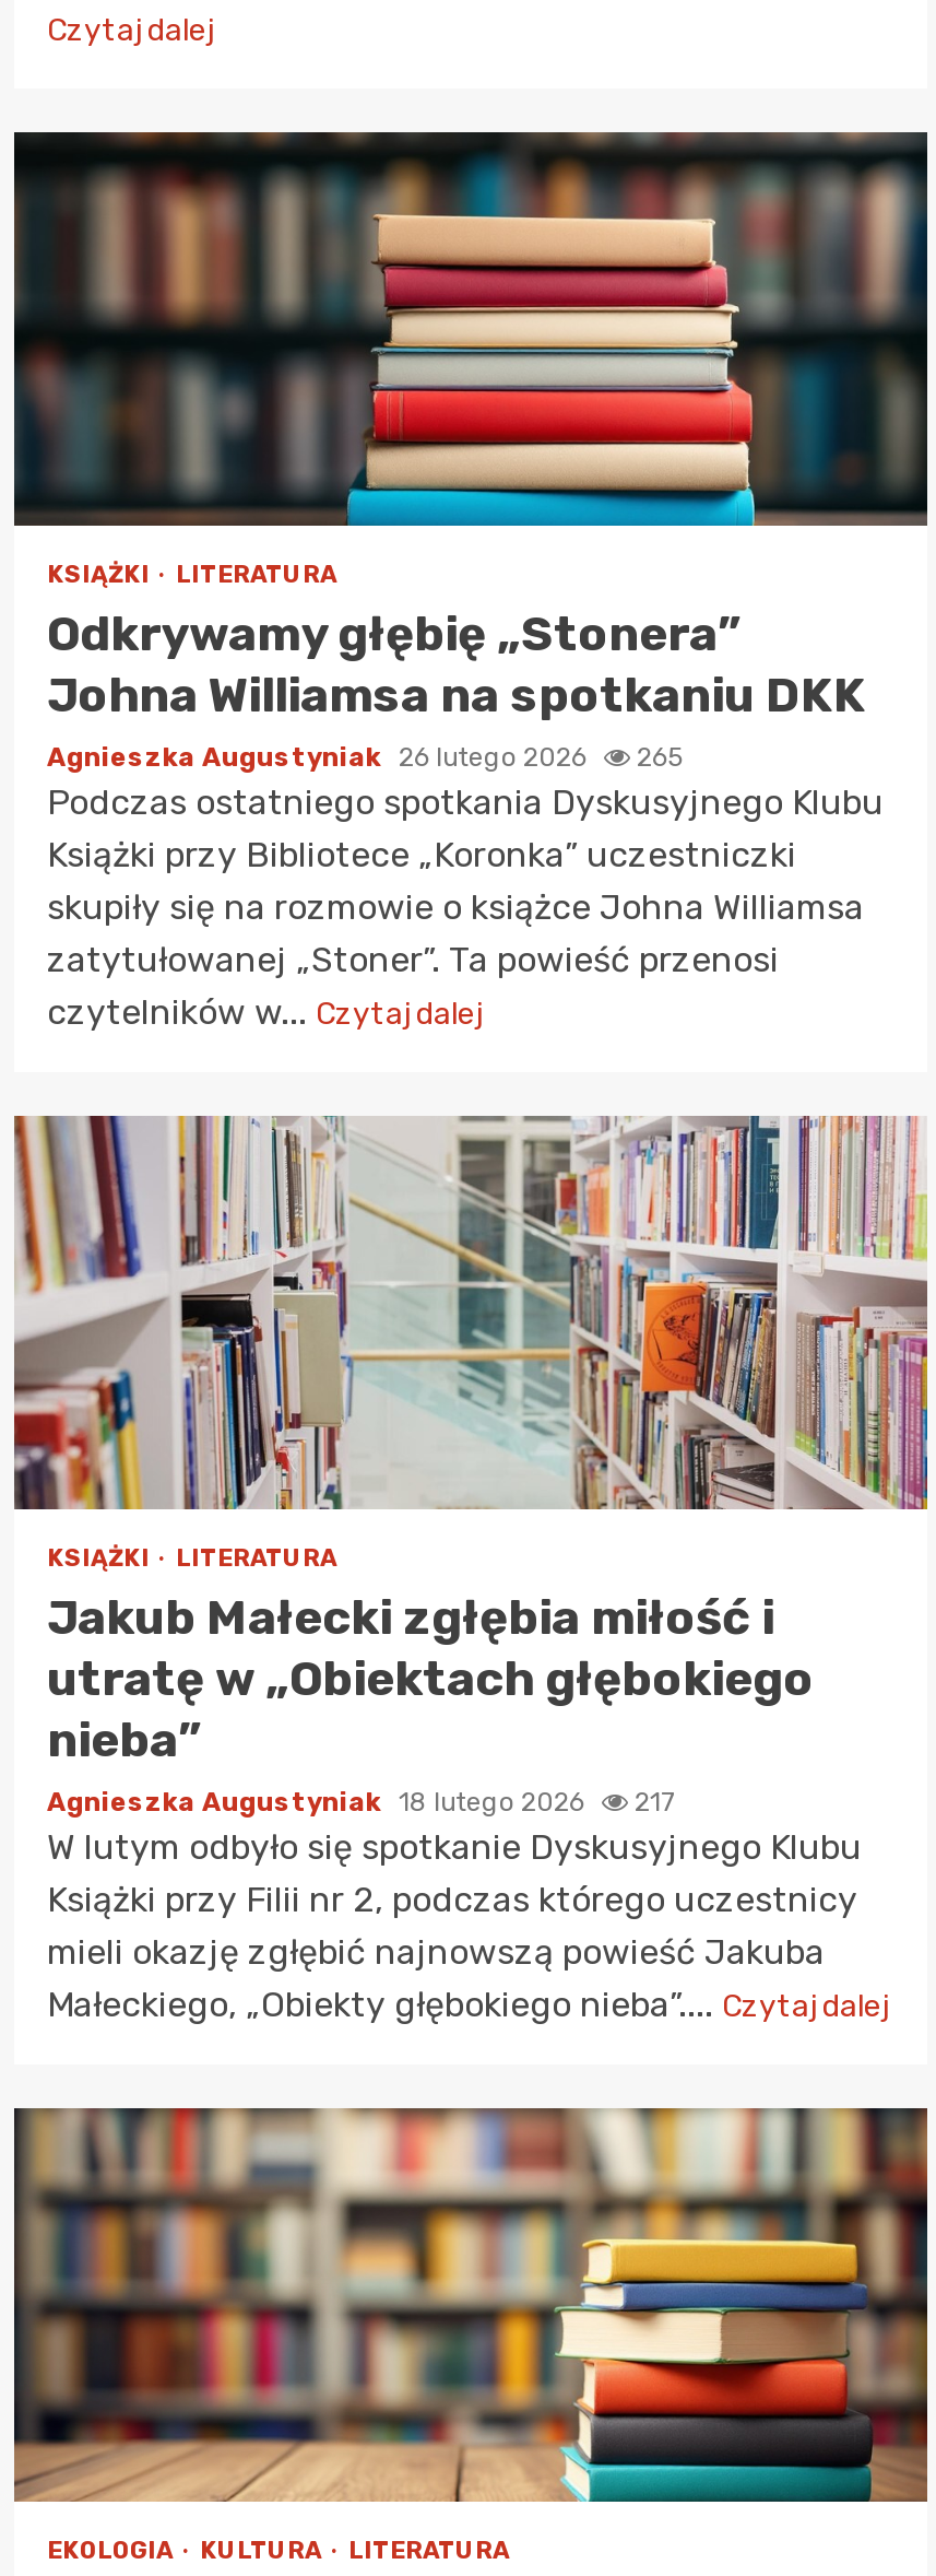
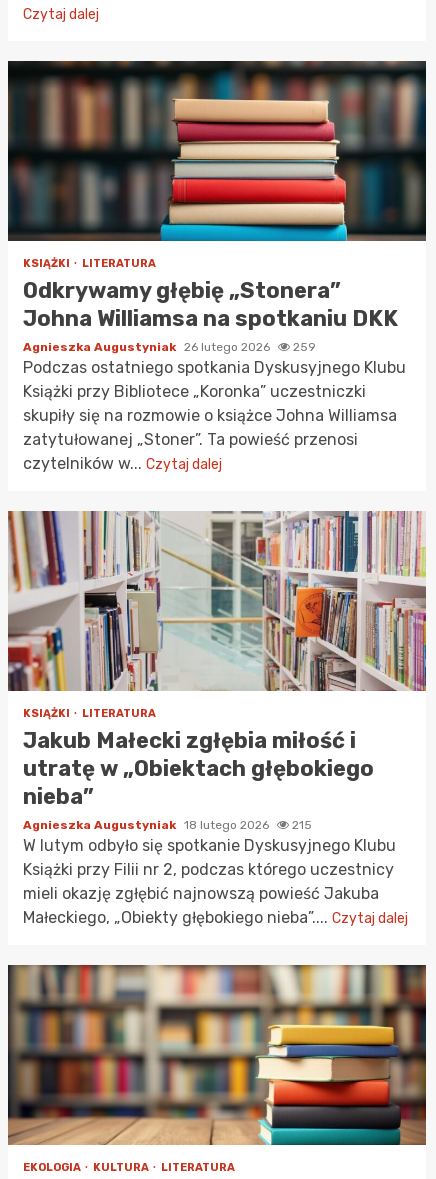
[47,742,685,773] Agnieszka Augustyniak 26 lutego 2026 265 -> [23,340,316,354] Agnieszka Augustyniak 26 lutego 2026 259
[47,1787,674,1818] Agnieszka Augustyniak 18 lutego 2026 217 -> [23,818,312,832] Agnieszka Augustyniak 18 lutego 2026 215

